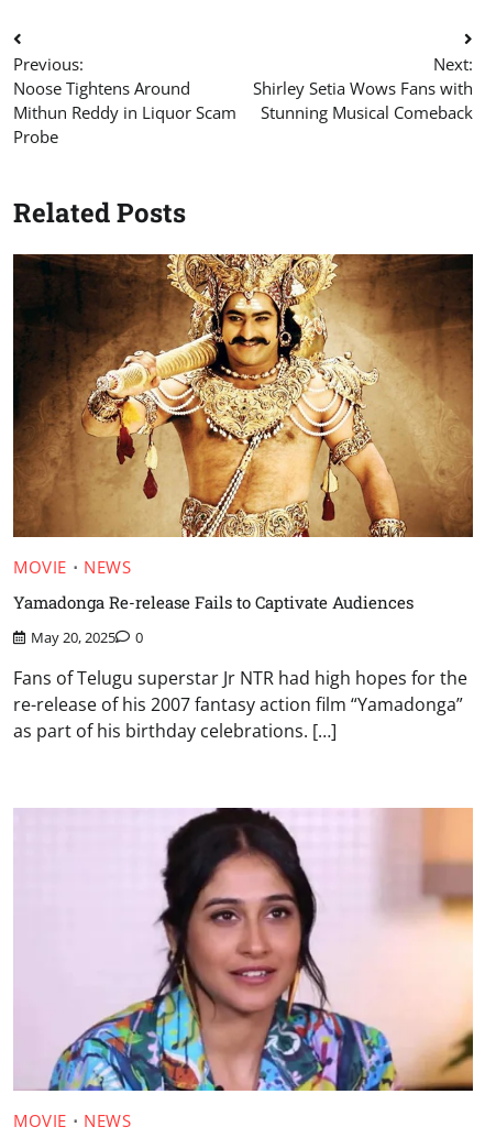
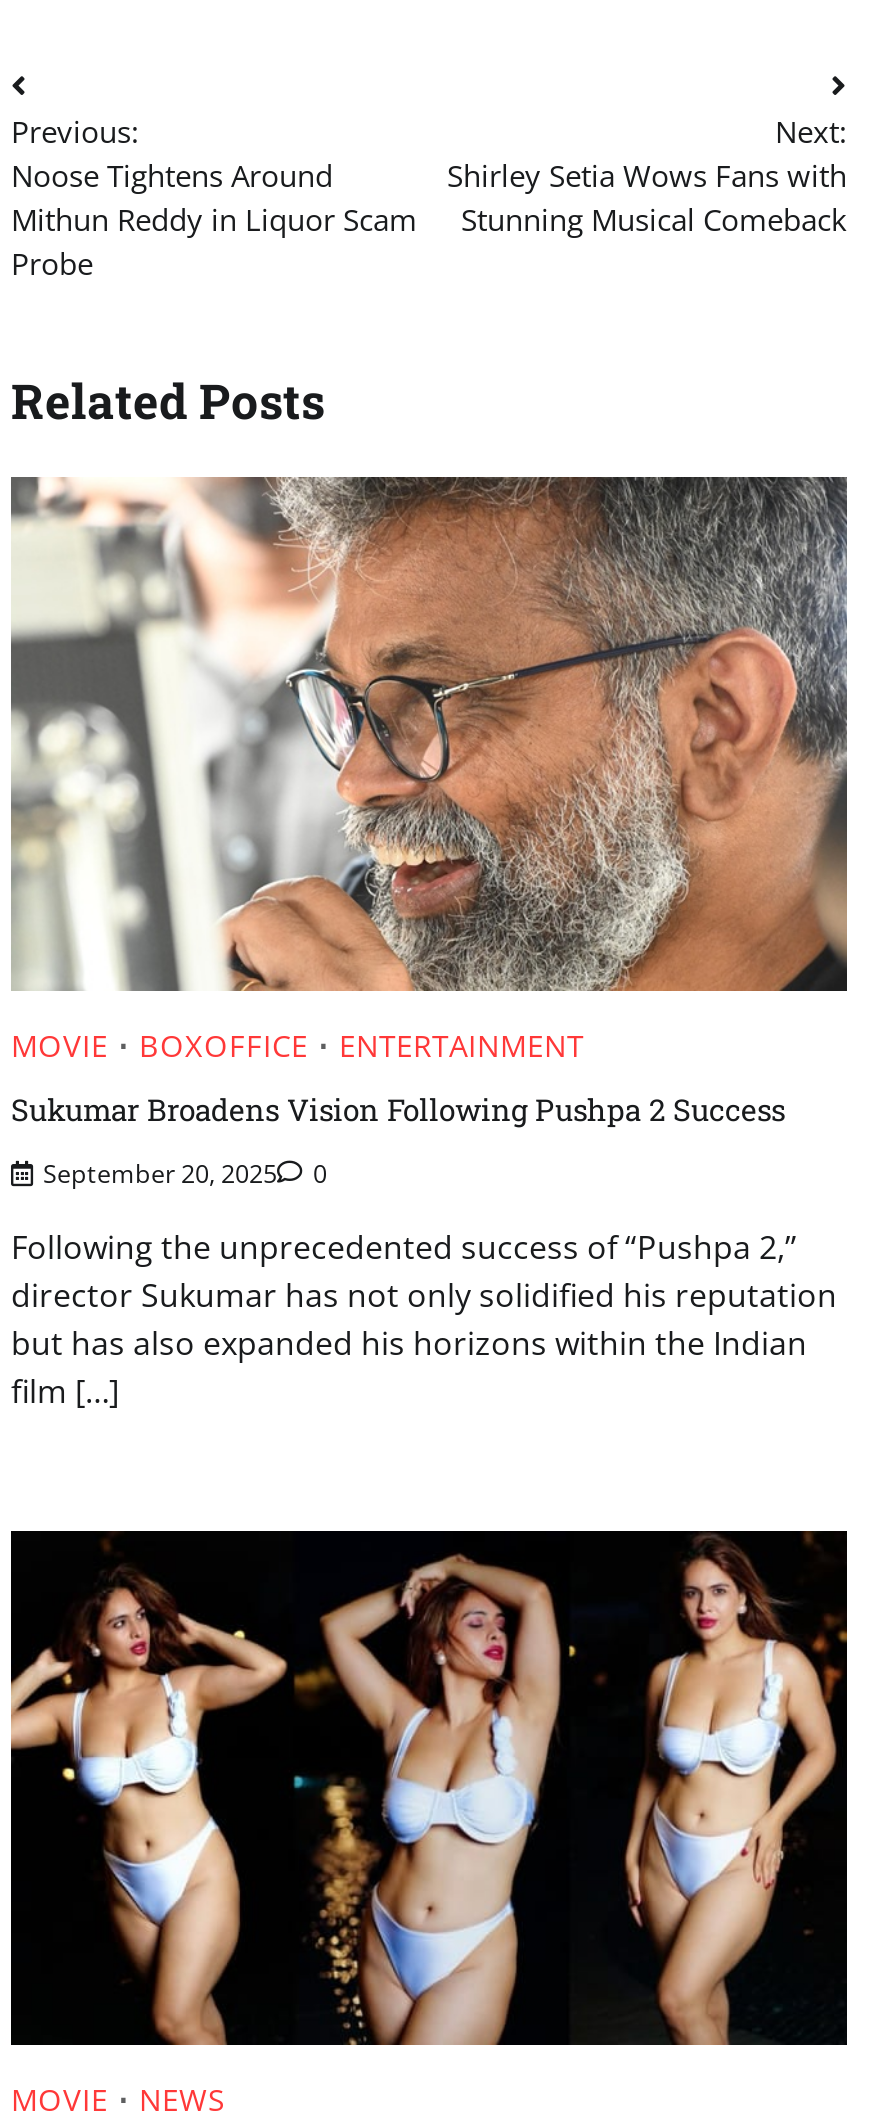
[12,253,474,578] [image] | NEWS -> [11,475,849,1066] [image] | BOXOFFICE | ENTERTAINMENT
[13,591,414,613] Yamadonga Re-release Fails to Captivate Audiences -> [11,1088,785,1128] Sukumar Broadens Vision Following Pushpa 2 Success
[31,627,143,647] May 20, 2025 0 -> [43,1155,327,1191] September 20, 2025 0
[13,666,467,743] Fans of Telugu superstar Jr NTR had high hopes for the | re-release of his 2007 fantasy action film “Yamadonga” | as part of his birthday celebrations. […] -> [11,1225,837,1413] Following the unprecedented success of “Pushpa 2,” | director Sukumar has not only solidified his reputation | but has also expanded his horizons within the Indian | film […]
[13,807,474,1092] [image] -> [9,1529,849,2049] [image]

